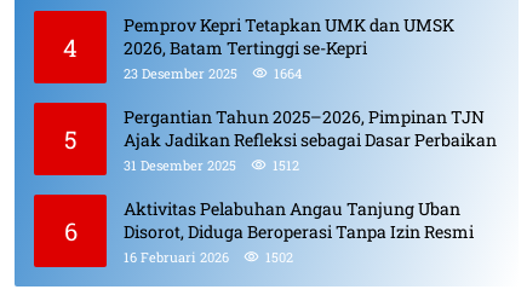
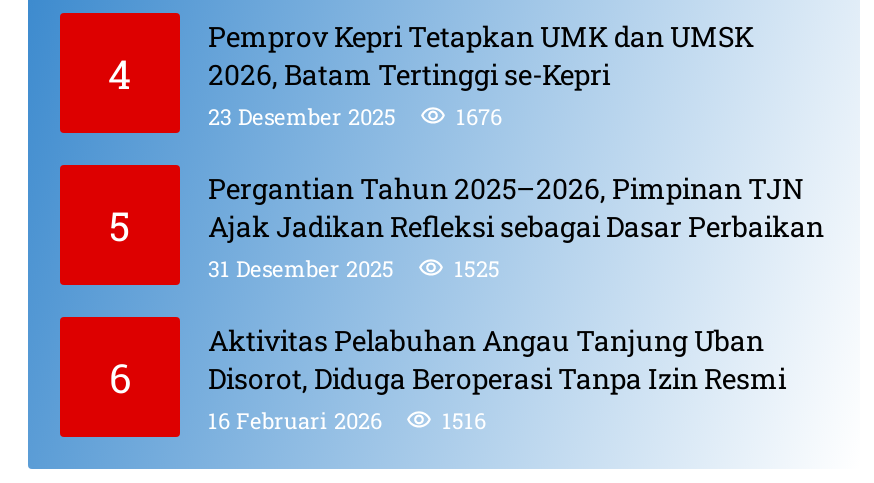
[274,64,302,82] 1664 -> [456,100,502,130] 1676
[124,155,299,174] 31 Desember 2025 1512 -> [208,252,500,282] 31 Desember 2025 1525
[124,247,293,265] 16 Februari 2026 1502 -> [208,404,486,434] 16 Februari 2026 1516

